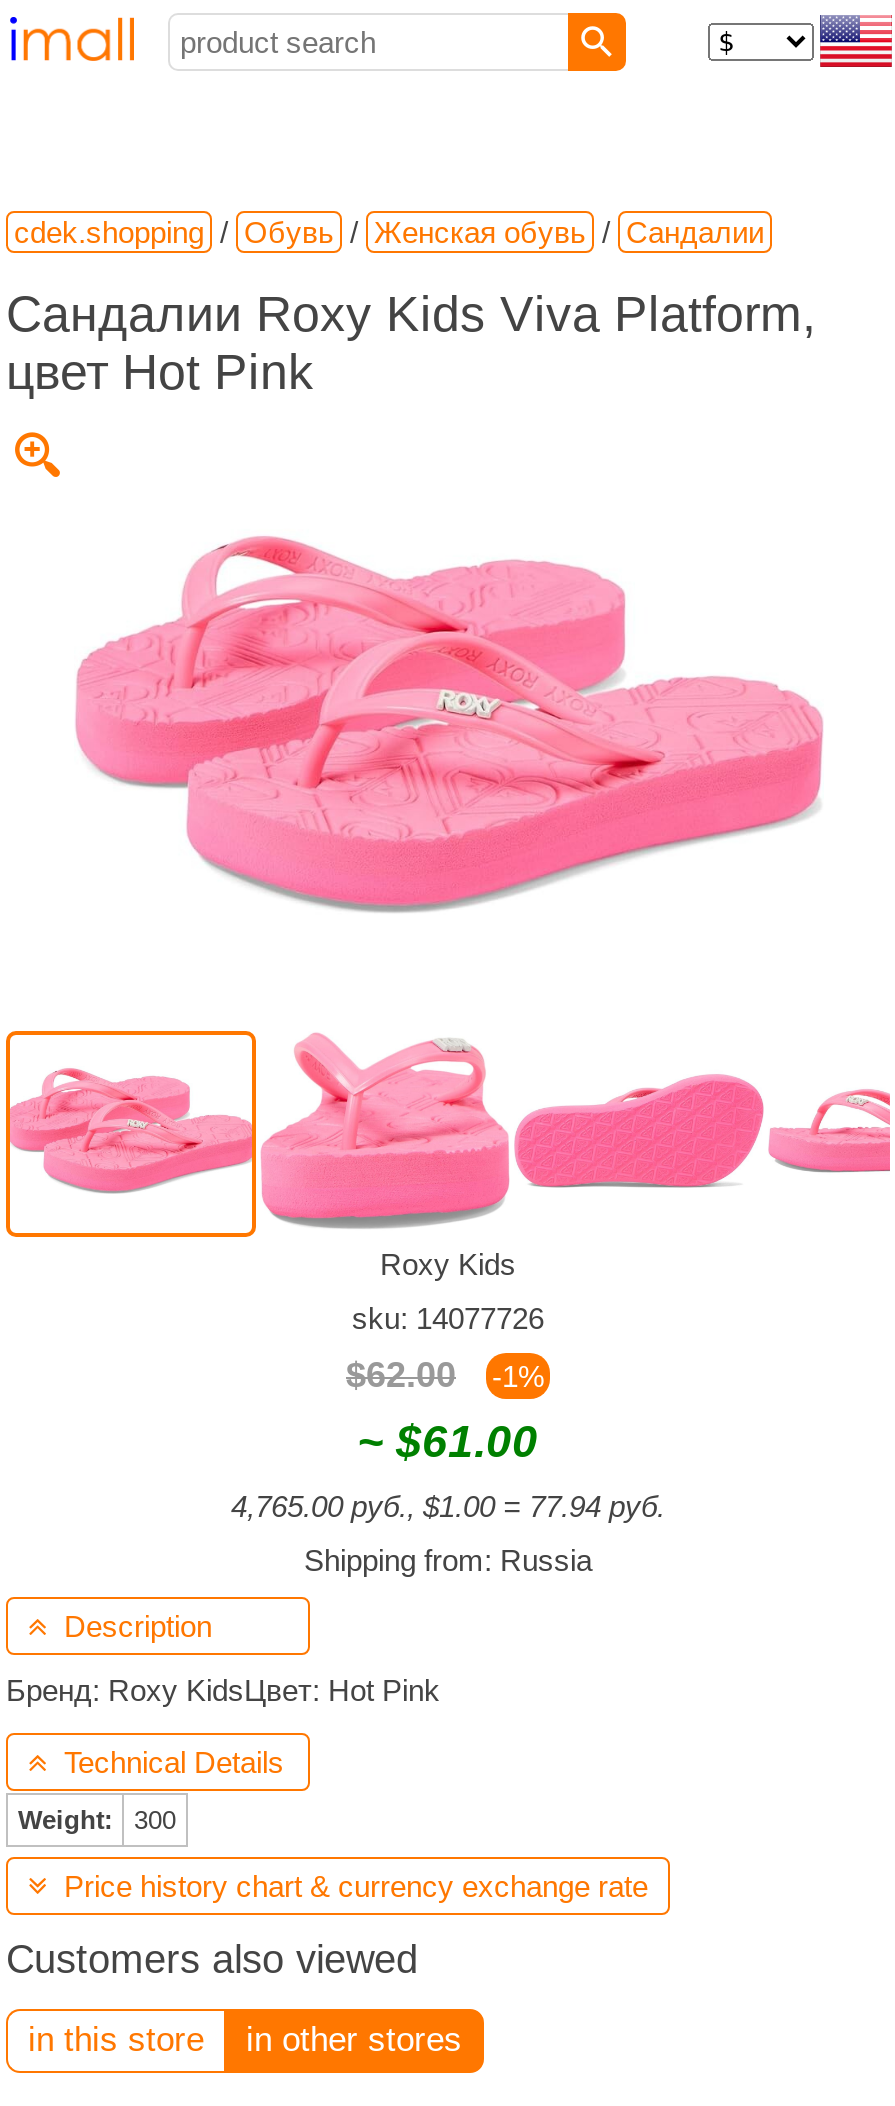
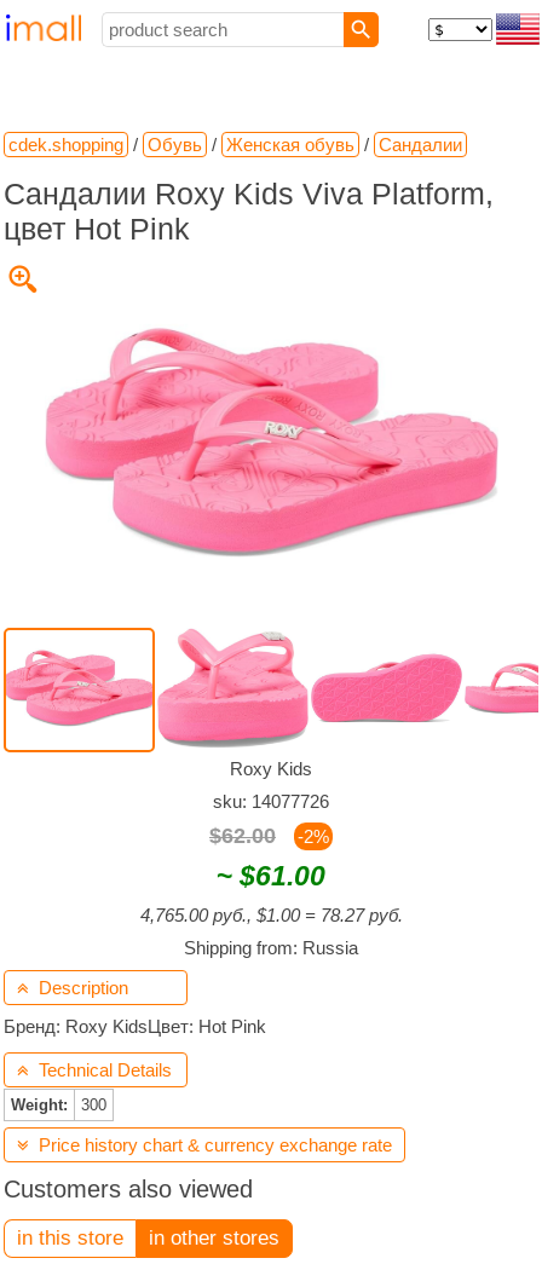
[346,1355,544,1395] $62.00 -1% -> [209,824,329,848] $62.00 -2%
[231,1489,665,1523] 4,765.00 руб., $1.00 = 77.94 руб. -> [140,905,402,925] 4,765.00 руб., $1.00 = 78.27 руб.

